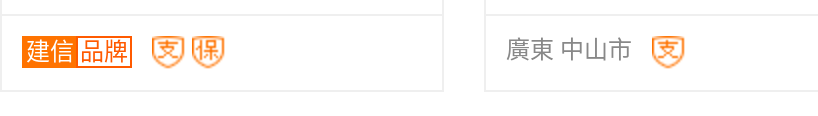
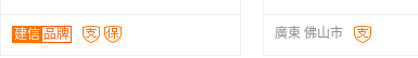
[506,36,632,64] 廣東 中山市 -> [275,26,343,41] 廣東 佛山市

